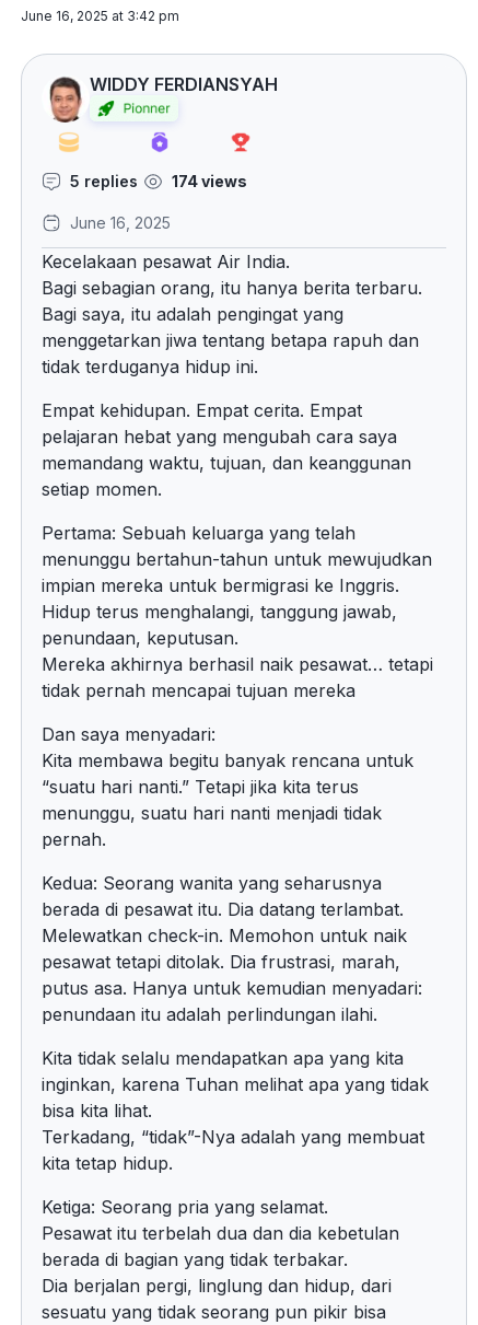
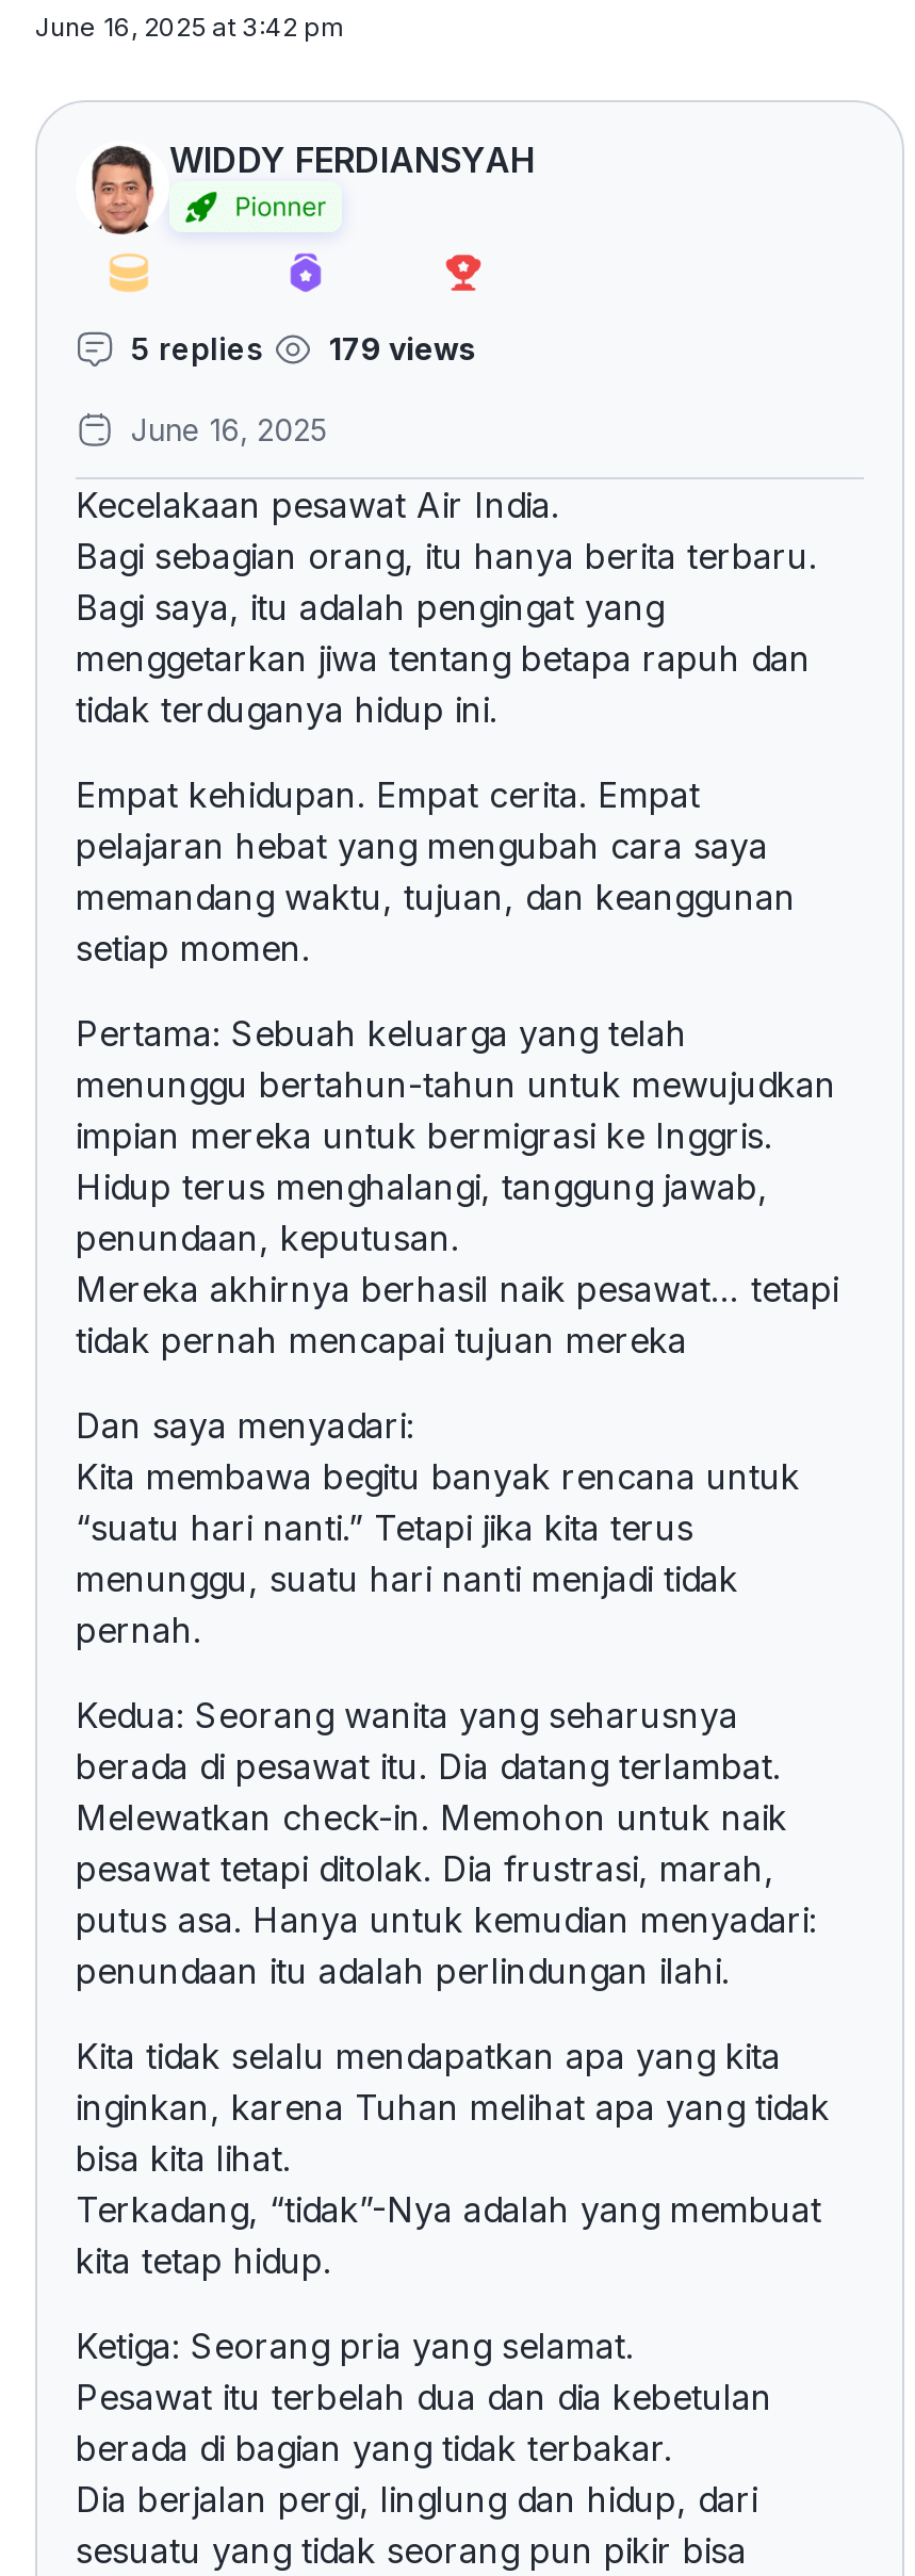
[70,172,247,190] 5 replies 174 views -> [131,330,478,366] 5 replies 179 views

